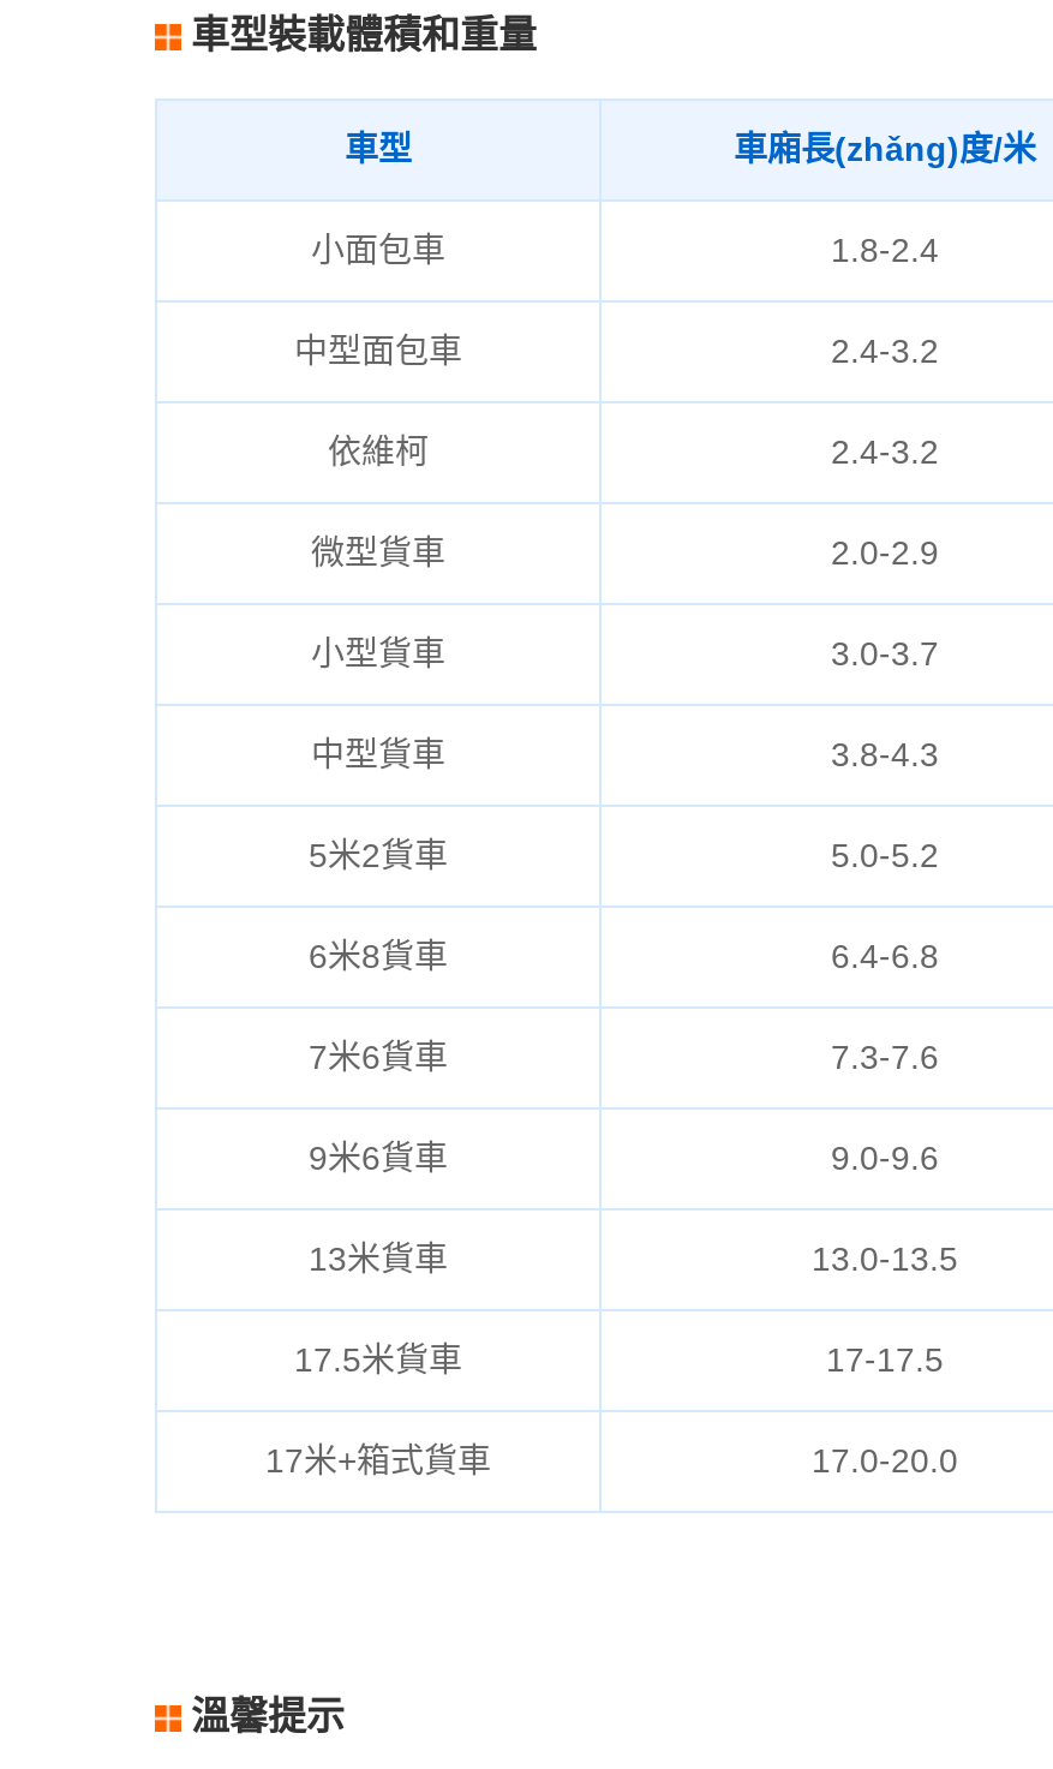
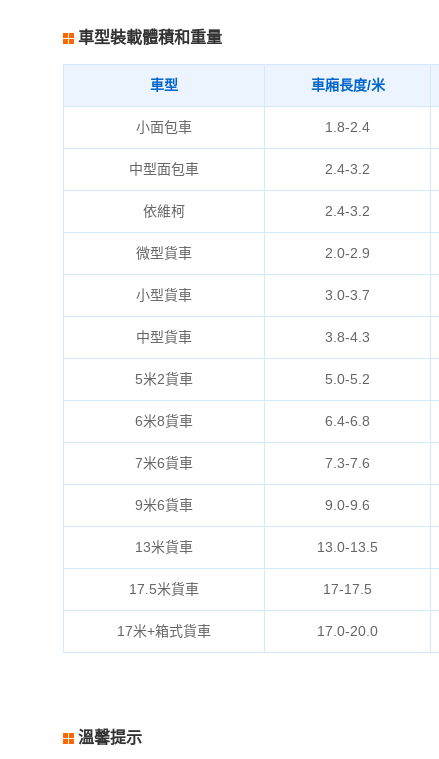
[734,129,1036,167] 車廂長(zhǎng)度/米 -> [310,77,384,93] 車廂長度/米

